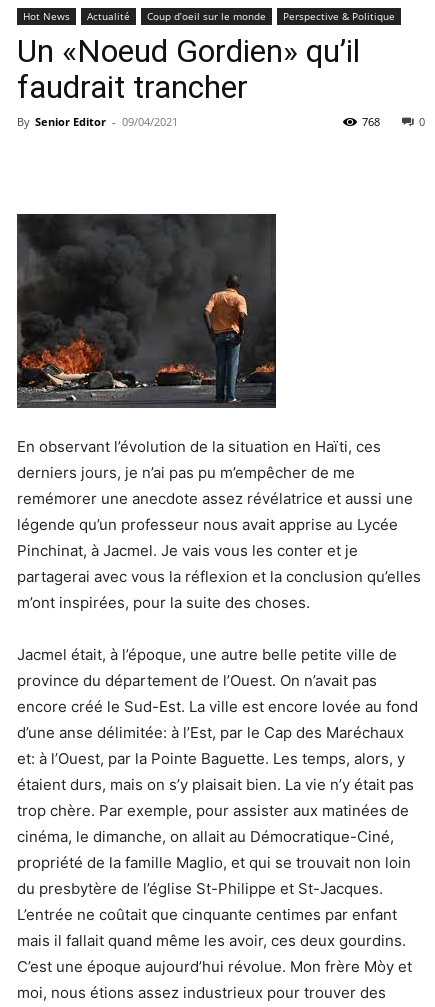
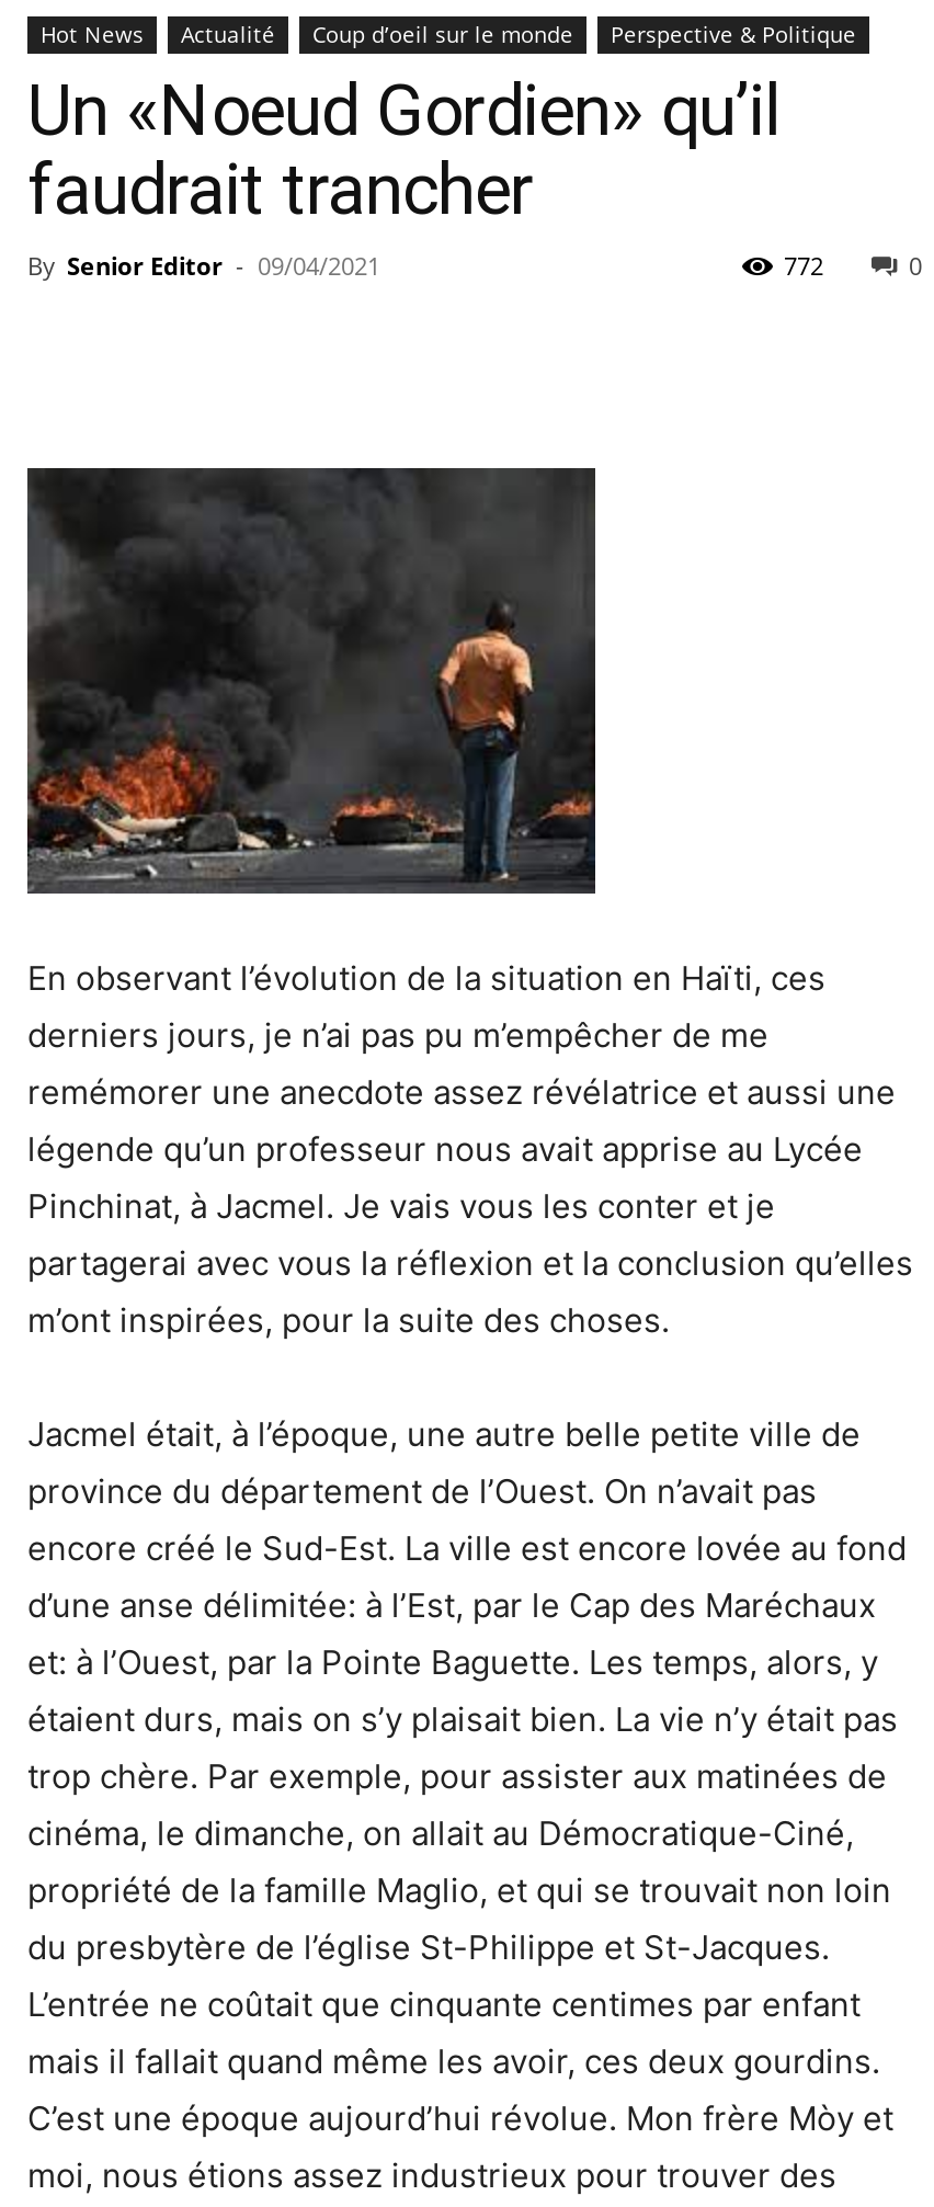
[362,114,380,129] 768 -> [784,249,823,282] 772

